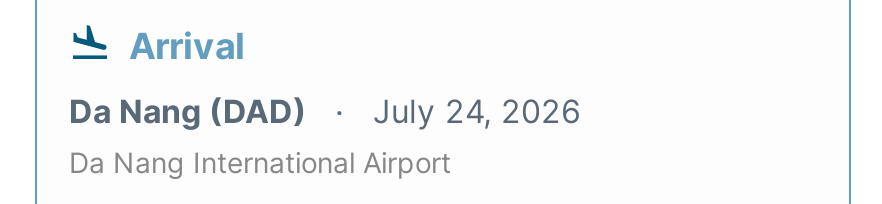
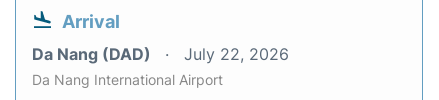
[69,92,581,132] Da Nang (DAD) July 24, 2026 -> [32,44,289,64] Da Nang (DAD) July 22, 2026

